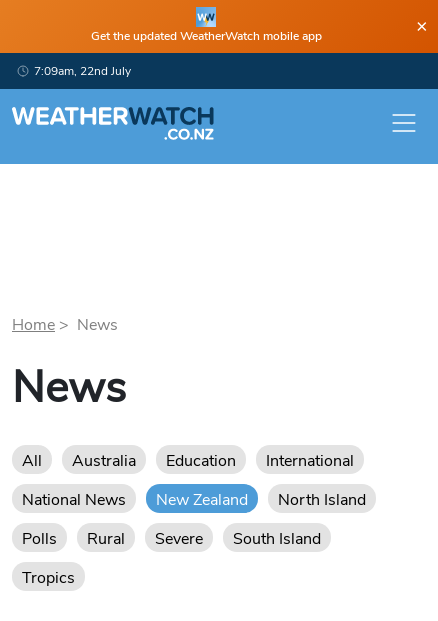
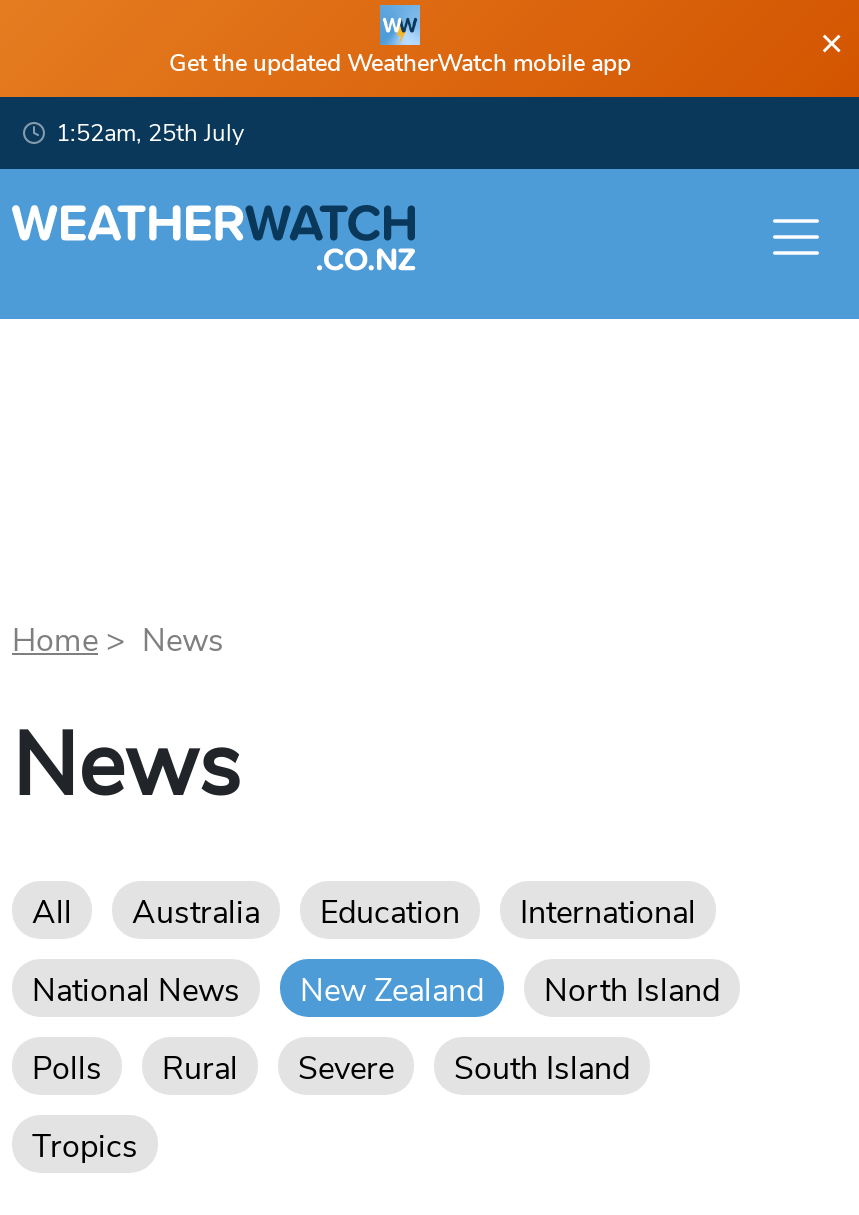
[34,63,131,79] 7:09am, 22nd July -> [56,117,244,149] 1:52am, 25th July

